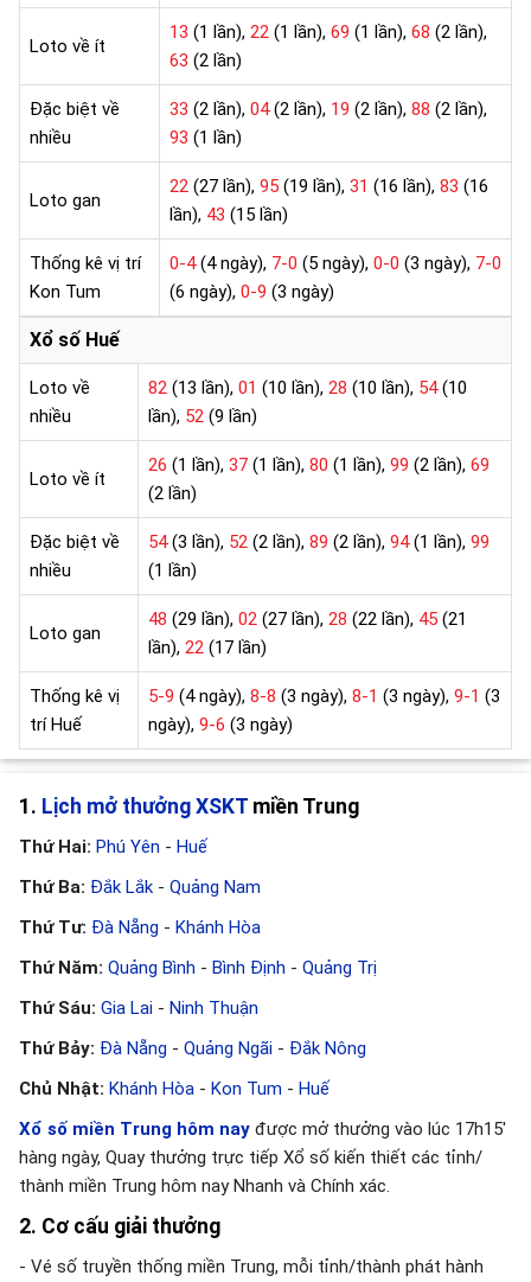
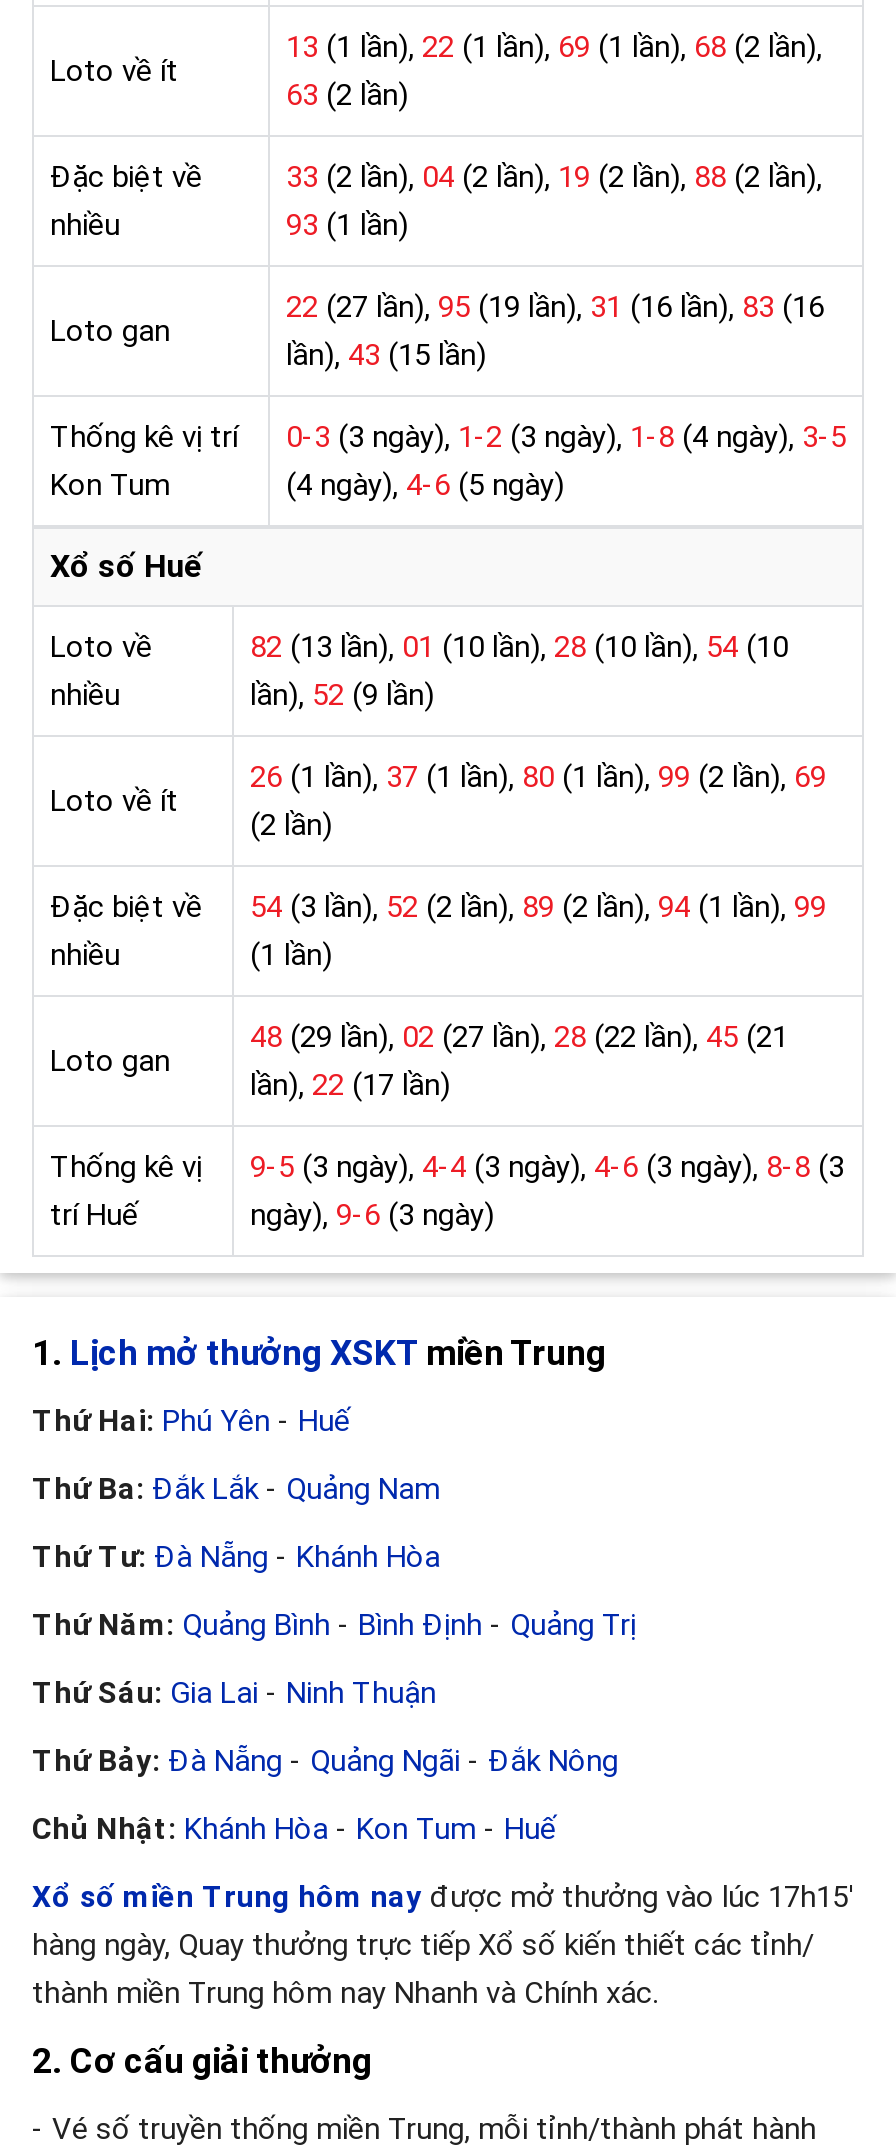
[169,253,501,274] 0-4 (4 ngày), 7-0 (5 ngày), 0-0 (3 ngày), 7-0 -> [286,419,846,455] 0-3 (3 ngày), 1-2 (3 ngày), 1-8 (4 ngày), 3-5
[169,281,334,302] (6 ngày), 0-9 (3 ngày) -> [286,467,564,503] (4 ngày), 4-6 (5 ngày)
[148,685,500,707] 5-9 (4 ngày), 8-8 (3 ngày), 8-1 (3 ngày), 9-1 (3 -> [250,1149,844,1185] 9-5 (3 ngày), 4-4 (3 ngày), 4-6 (3 ngày), 8-8 (3

